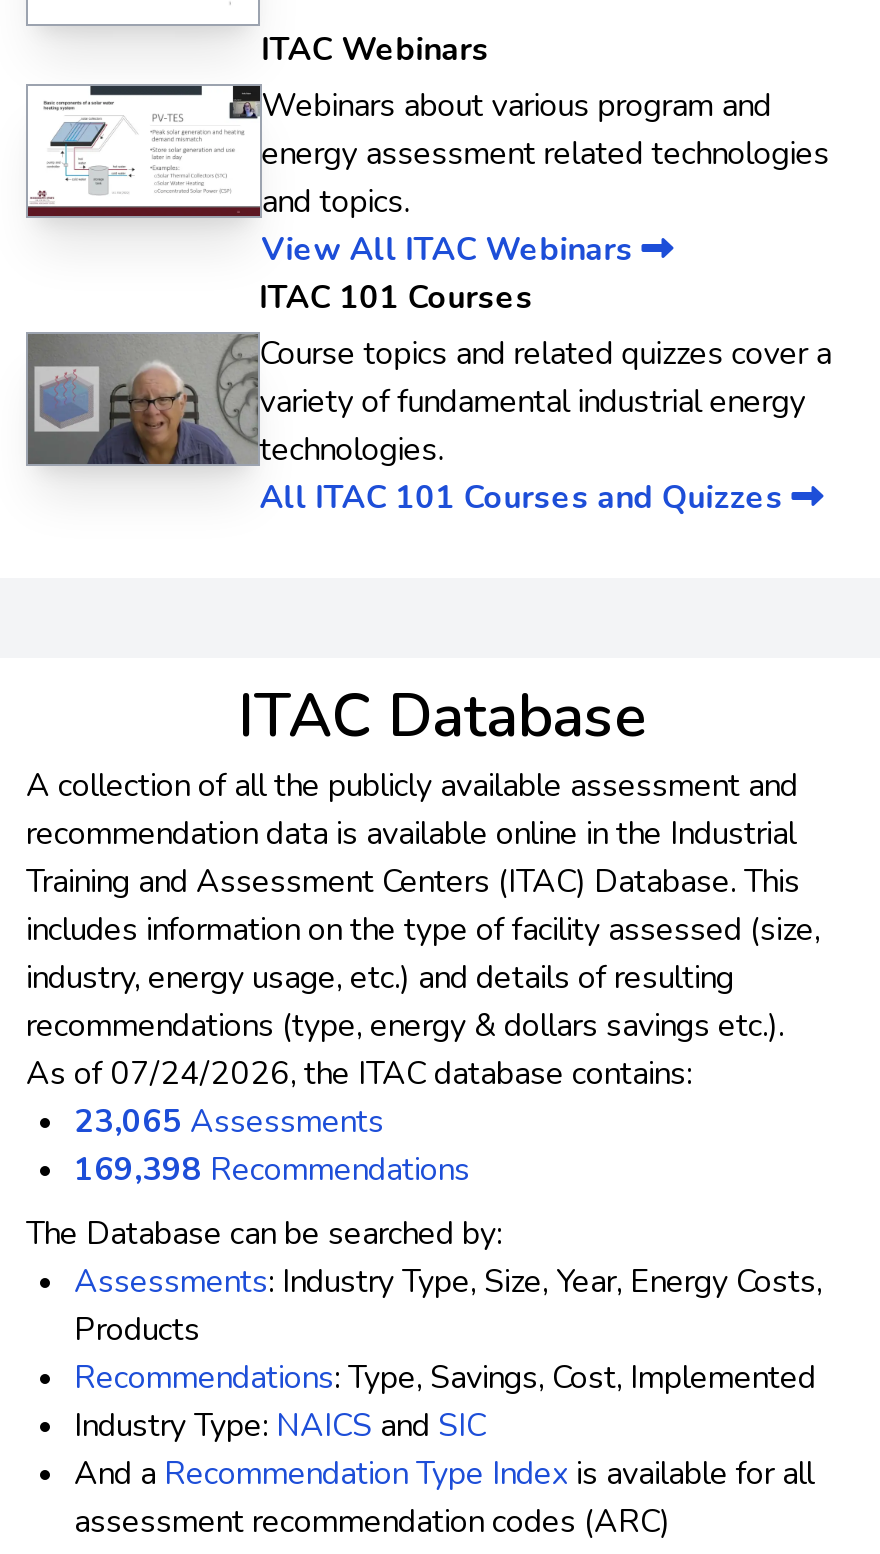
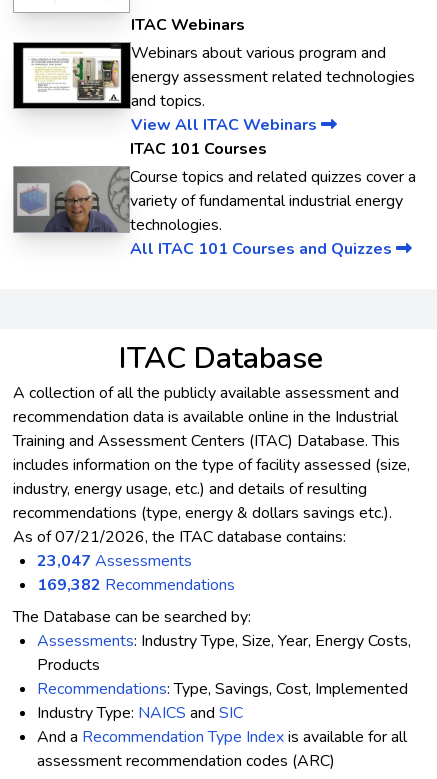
[26,84,254,218] [image] -> [13,42,127,109] [image]
[26,1053,692,1097] As of 07/24/2026, the ITAC database contains: -> [13,526,346,548] As of 07/21/2026, the ITAC database contains:
[74,1101,384,1145] 23,065 Assessments -> [37,550,192,572] 23,047 Assessments
[74,1149,470,1193] 169,398 Recommendations -> [37,574,235,596] 169,382 Recommendations

